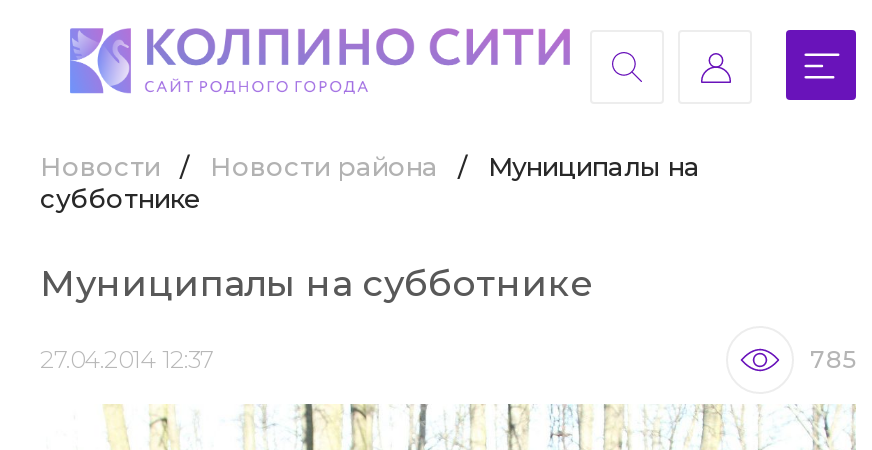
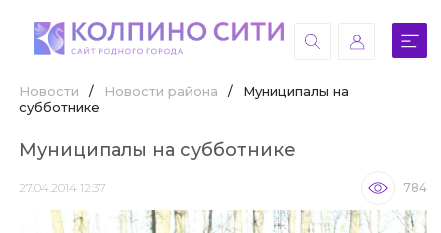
[810,344,856,374] 785 -> [403,180,427,195] 784

